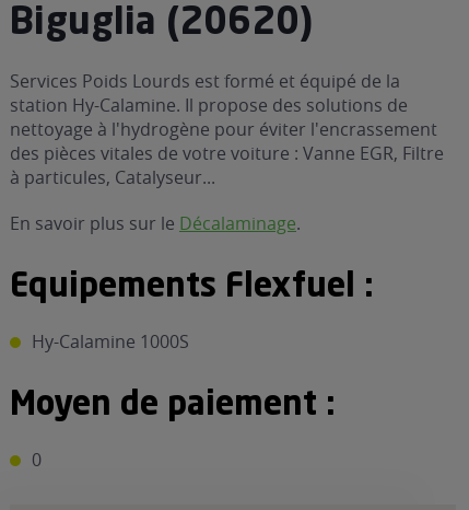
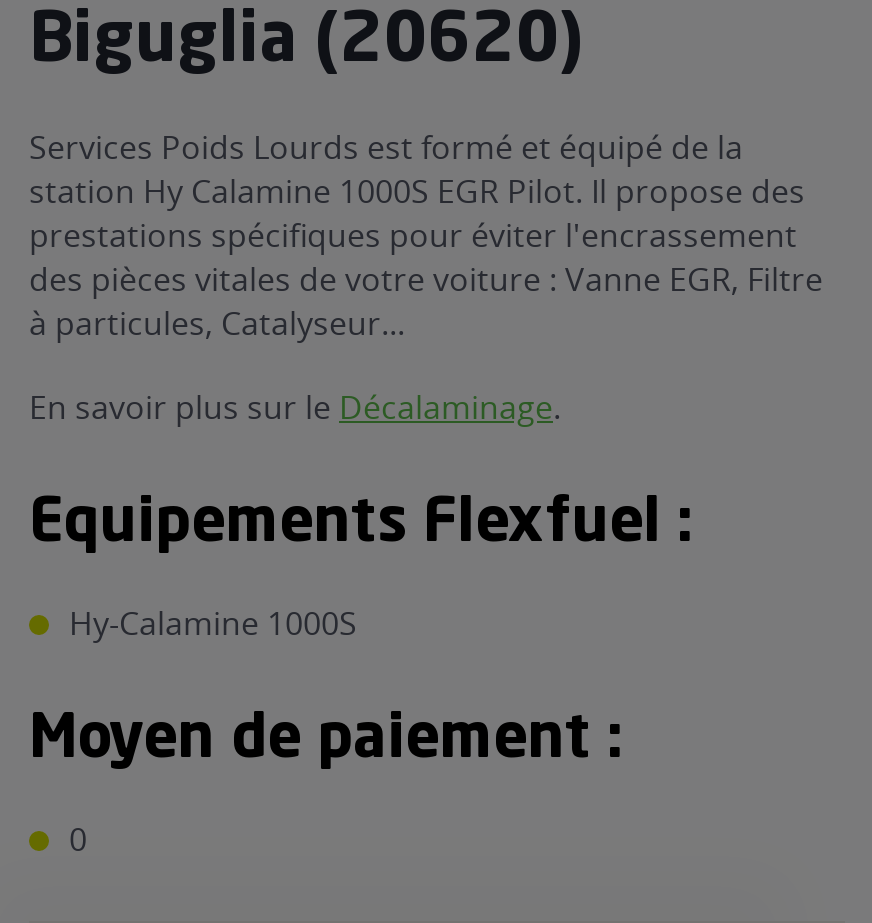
[10,93,437,141] station Hy-Calamine. Il propose des solutions de | nettoyage à l'hydrogène pour éviter l'encrassement -> [29,169,805,257] station Hy Calamine 1000S EGR Pilot. Il propose des | prestations spécifiques pour éviter l'encrassement

